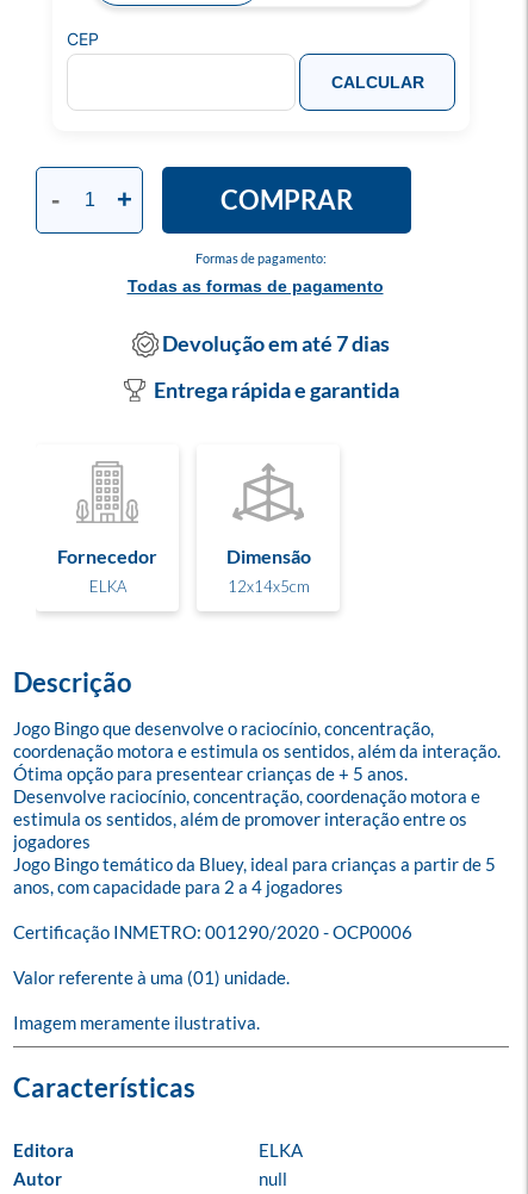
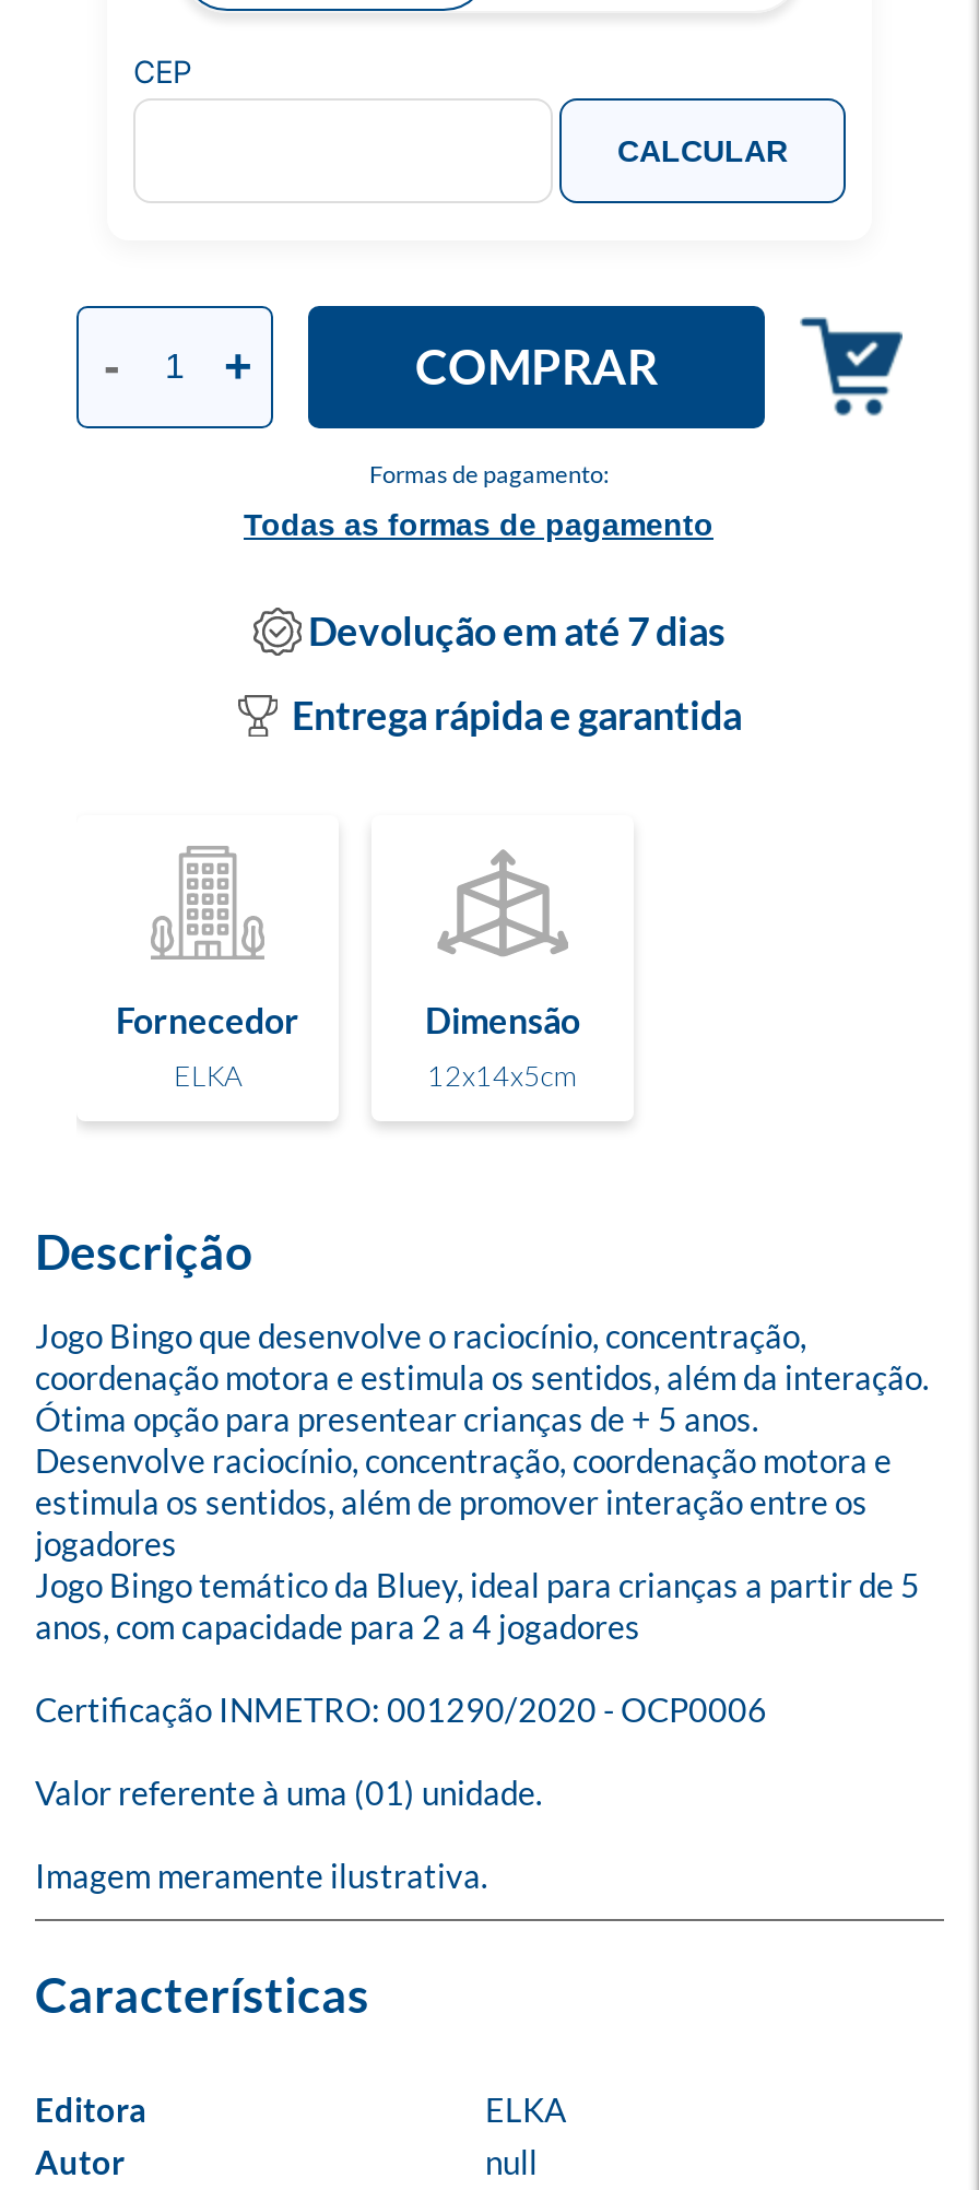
none -> [800,315,905,417] [image]

